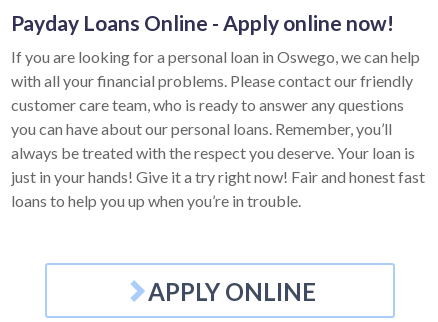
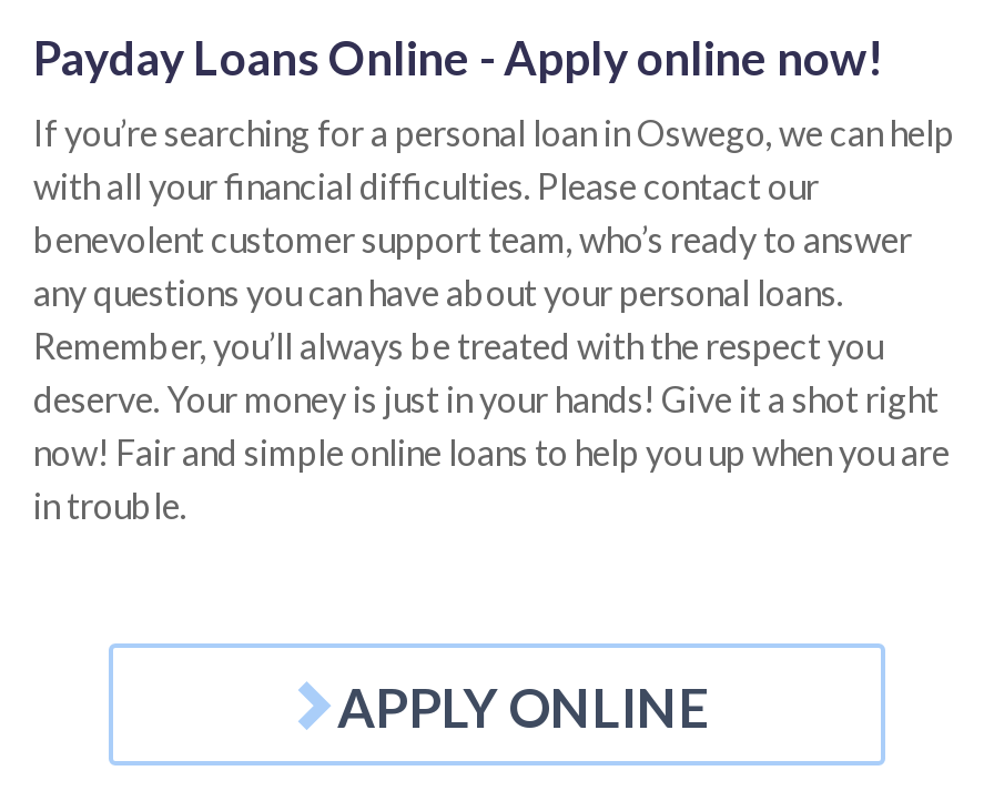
[11,47,425,210] If you are looking for a personal loan in Oswego, we can help | with all your financial problems. Please contact our friendly | customer care team, who is ready to answer any questions | you can have about our personal loans. Remember, you’ll | always be treated with the respect you deserve. Your loan is | just in your hands! Give it a try right now! Fair and honest fast | loans to help you up when you’re in trouble. -> [33,111,954,526] If you’re searching for a personal loan in Oswego, we can help | with all your financial difficulties. Please contact our | benevolent customer support team, who’s ready to answer | any questions you can have about your personal loans. | Remember, you’ll always be treated with the respect you | deserve. Your money is just in your hands! Give it a shot right | now! Fair and simple online loans to help you up when you are | in trouble.

